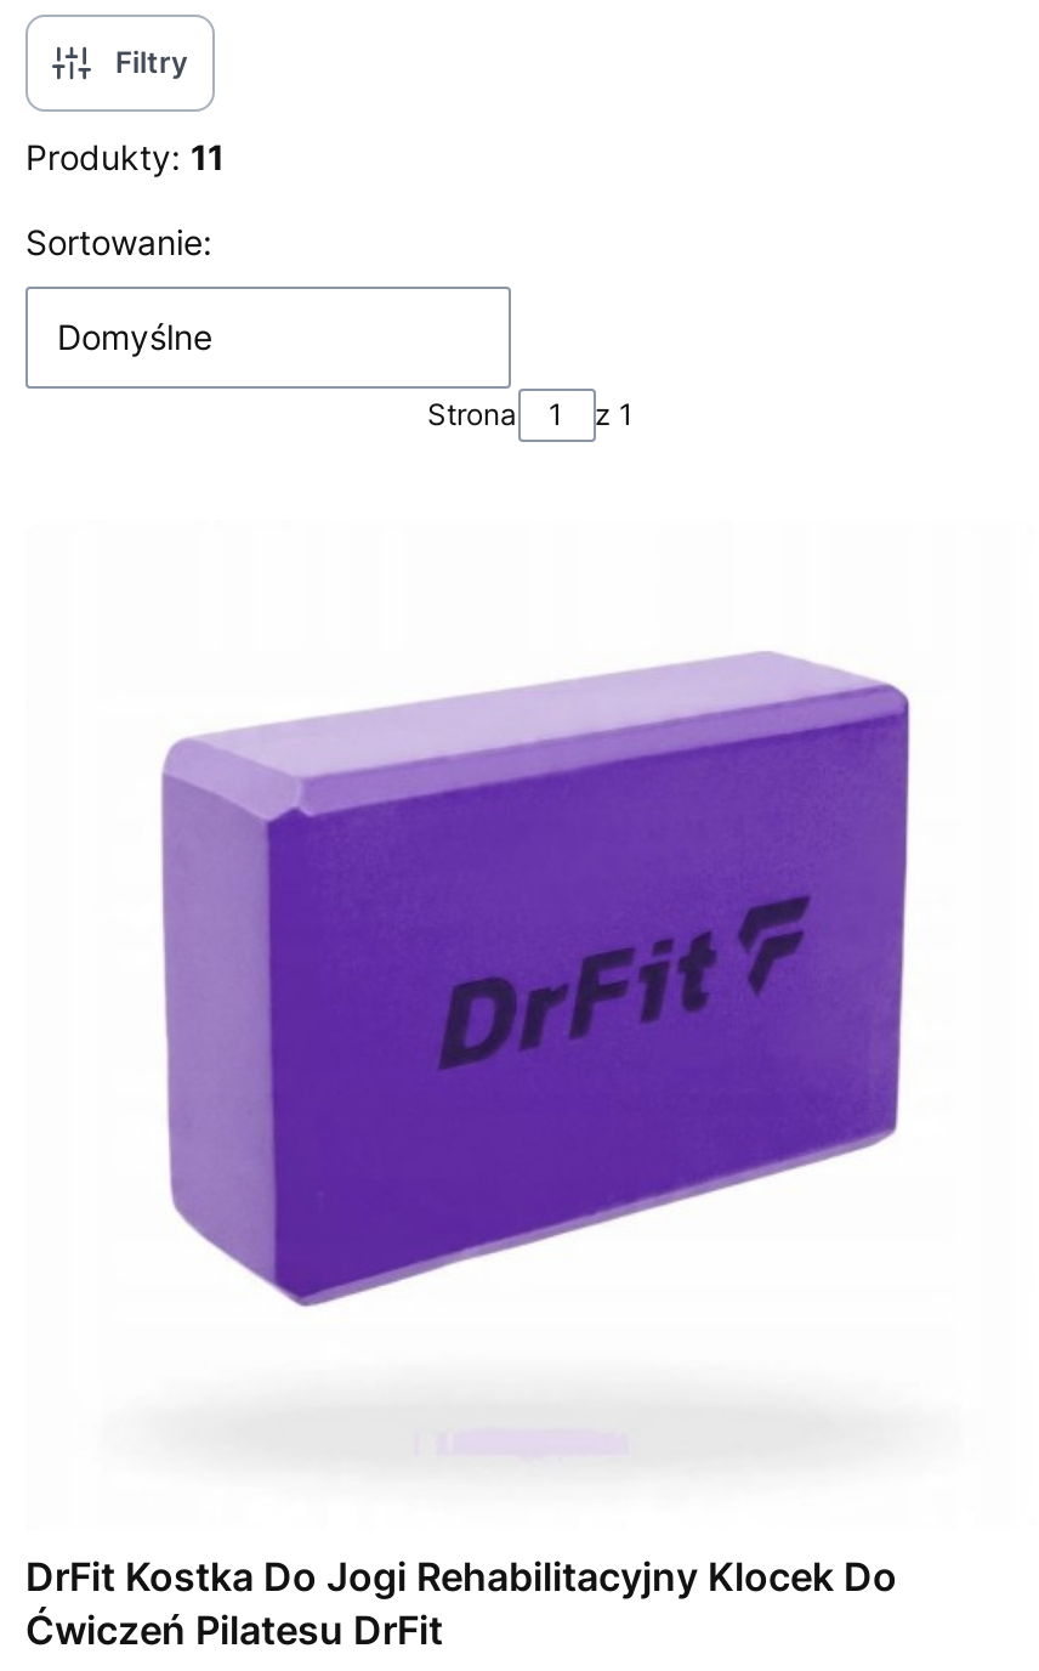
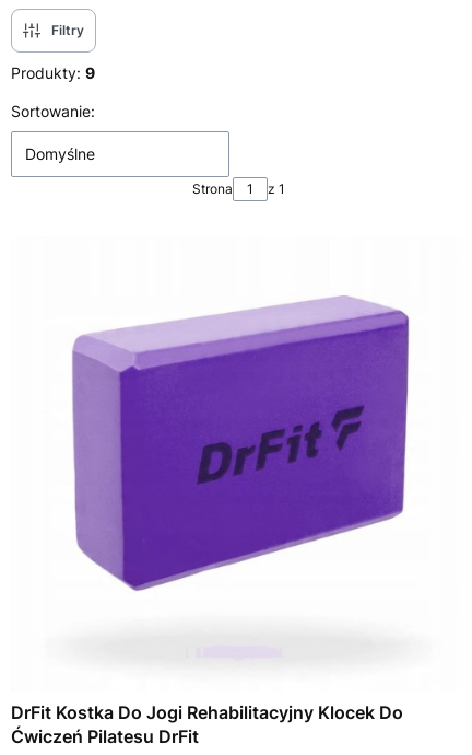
[25,136,225,177] Produkty: 11 -> [11,63,95,82] Produkty: 9

